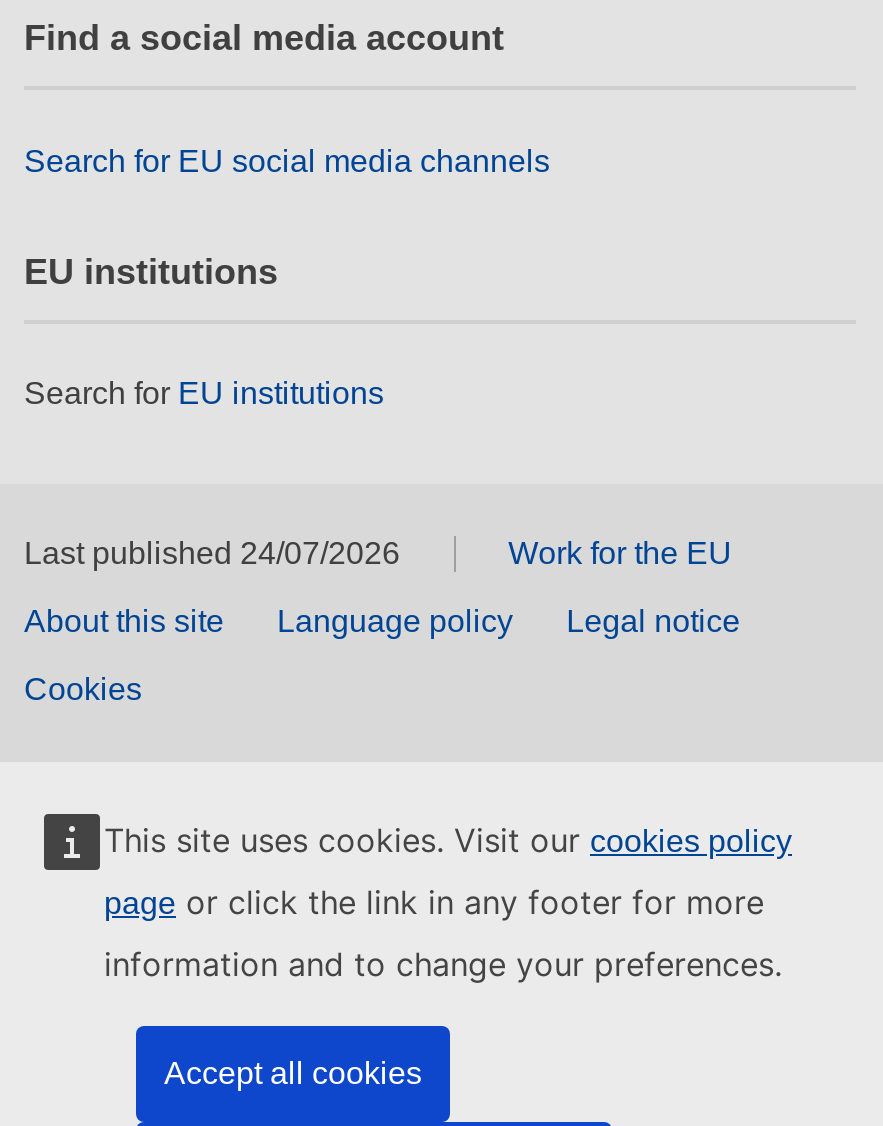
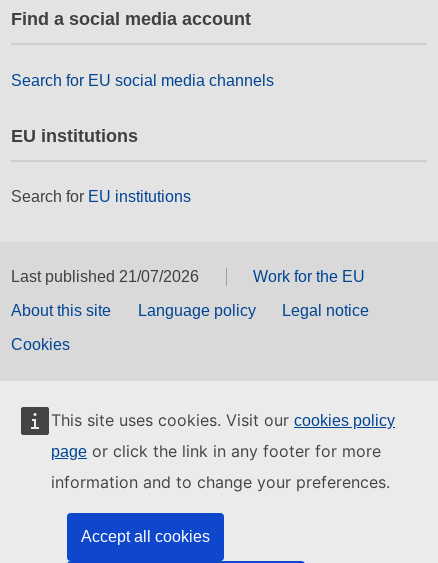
[24,537,400,571] Last published 24/07/2026 -> [11,268,199,285] Last published 21/07/2026

